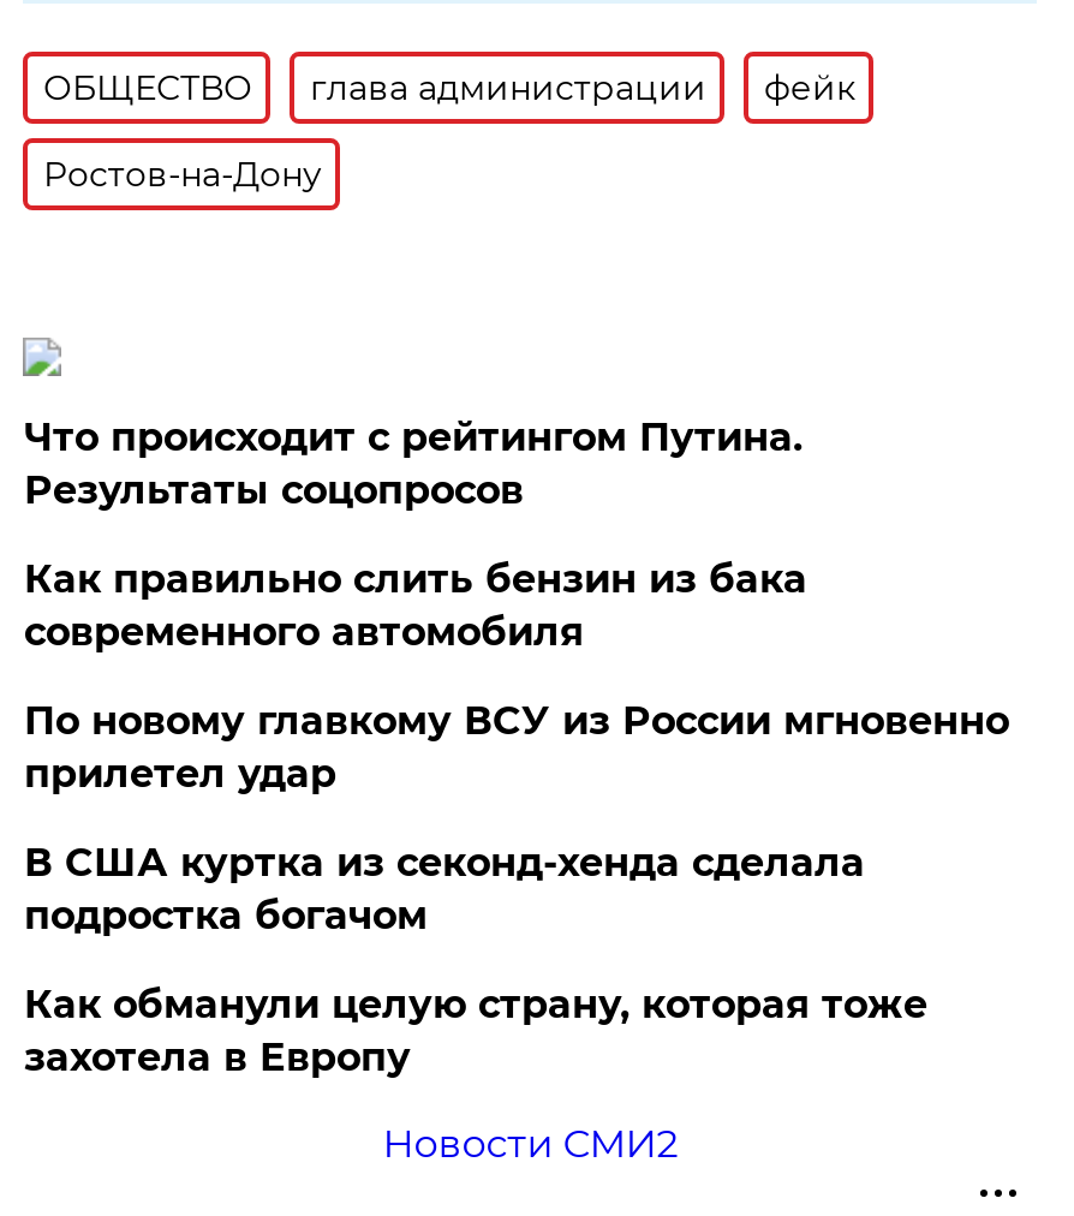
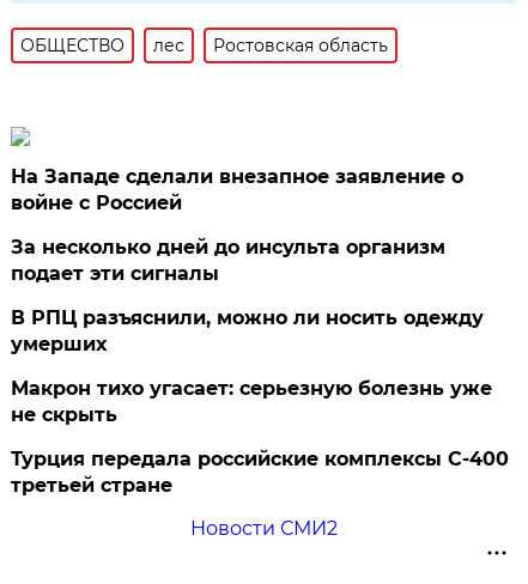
[43,66,855,196] глава администрации | фейк | Ростов-на-Дону -> [154,35,388,56] лес | Ростовская область
[24,414,1009,1080] Что происходит с рейтингом Путина. | Результаты соцопросов | Как правильно слить бензин из бака | современного автомобиля | По новому главкому ВСУ из России мгновенно | прилетел удар | В США куртка из секонд-хенда сделала | подростка богачом | Как обманули целую страну, которая тоже | захотела в Европу -> [11,165,509,497] На Западе сделали внезапное заявление о | войне с Россией | За несколько дней до инсульта организм | подает эти сигналы | В РПЦ разъяснили, можно ли носить одежду | умерших | Макрон тихо угасает: серьезную болезнь уже | не скрыть | Турция передала российские комплексы С-400 | третьей стране

